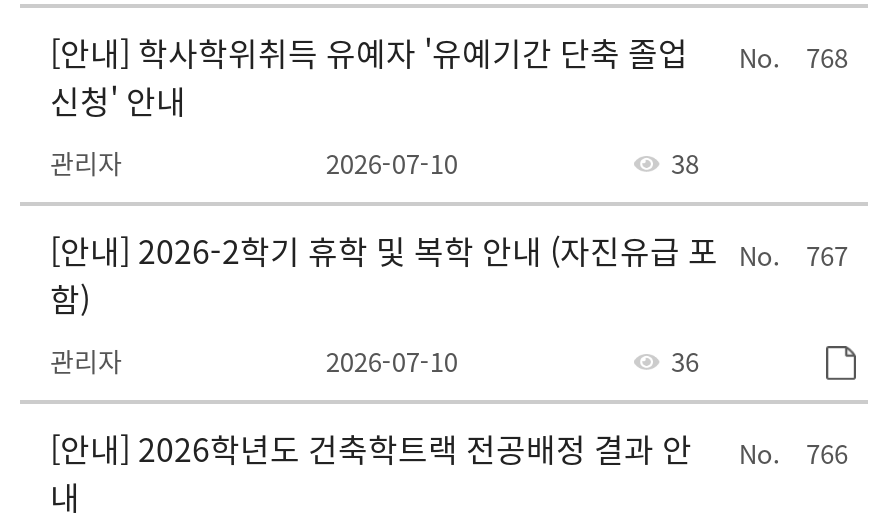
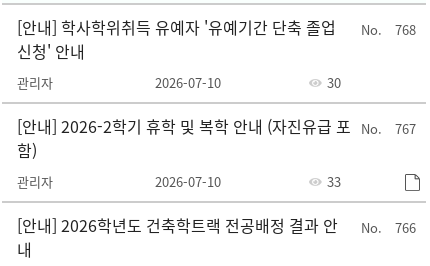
[671,144,699,182] 38 -> [327,73,341,92] 30
[671,342,699,380] 36 -> [327,172,341,191] 33

